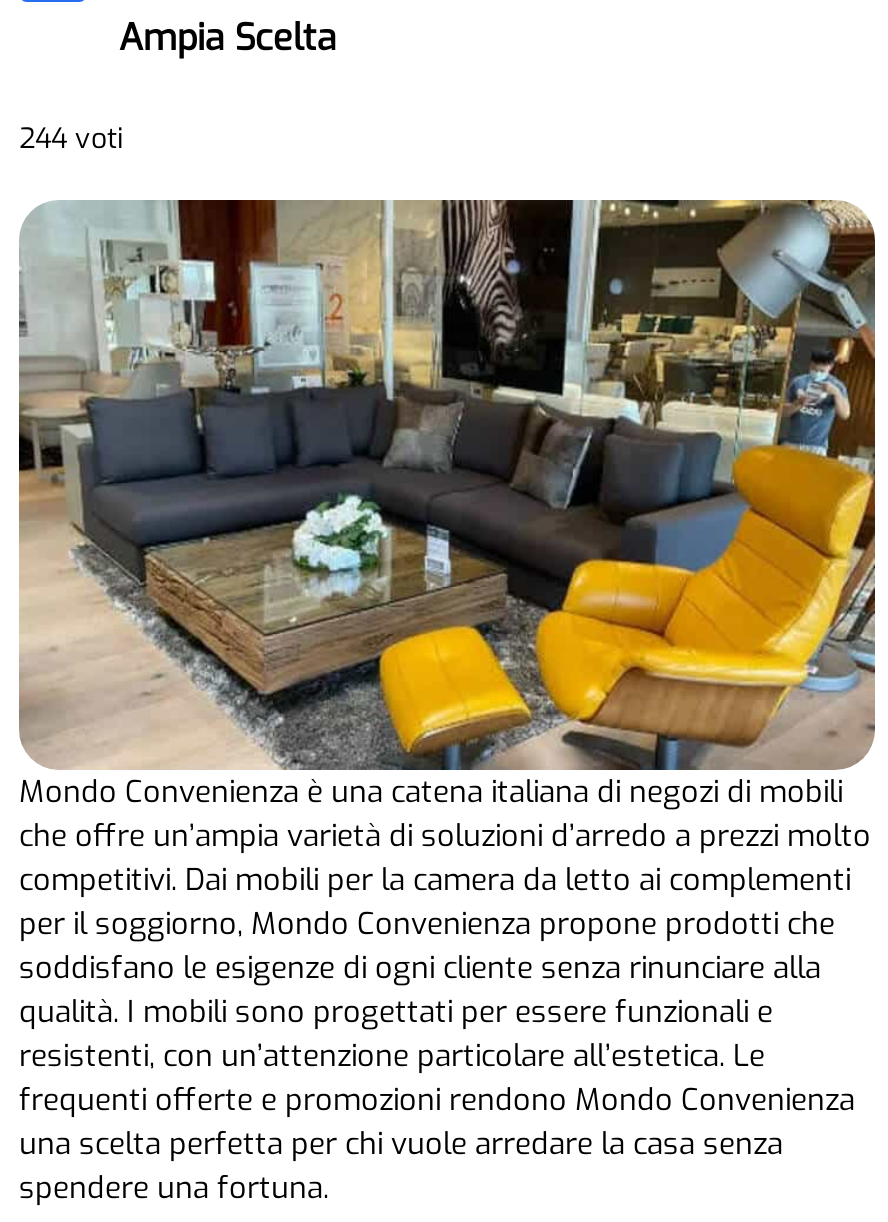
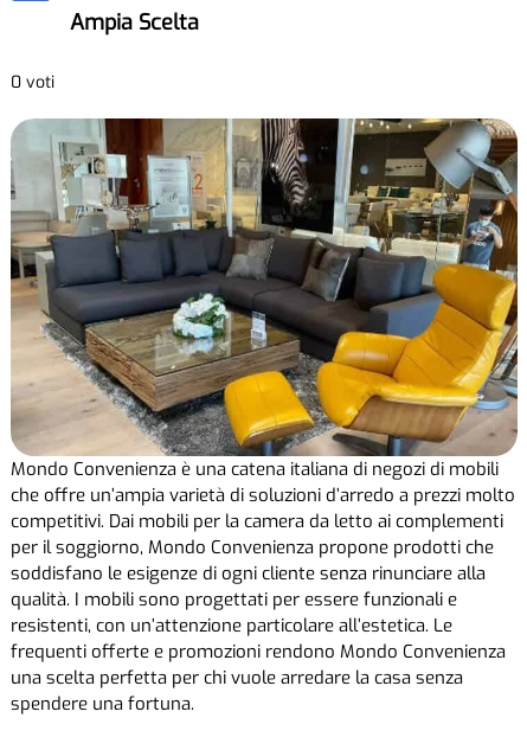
[19,121,123,159] 244 voti -> [11,72,54,94] 0 voti

